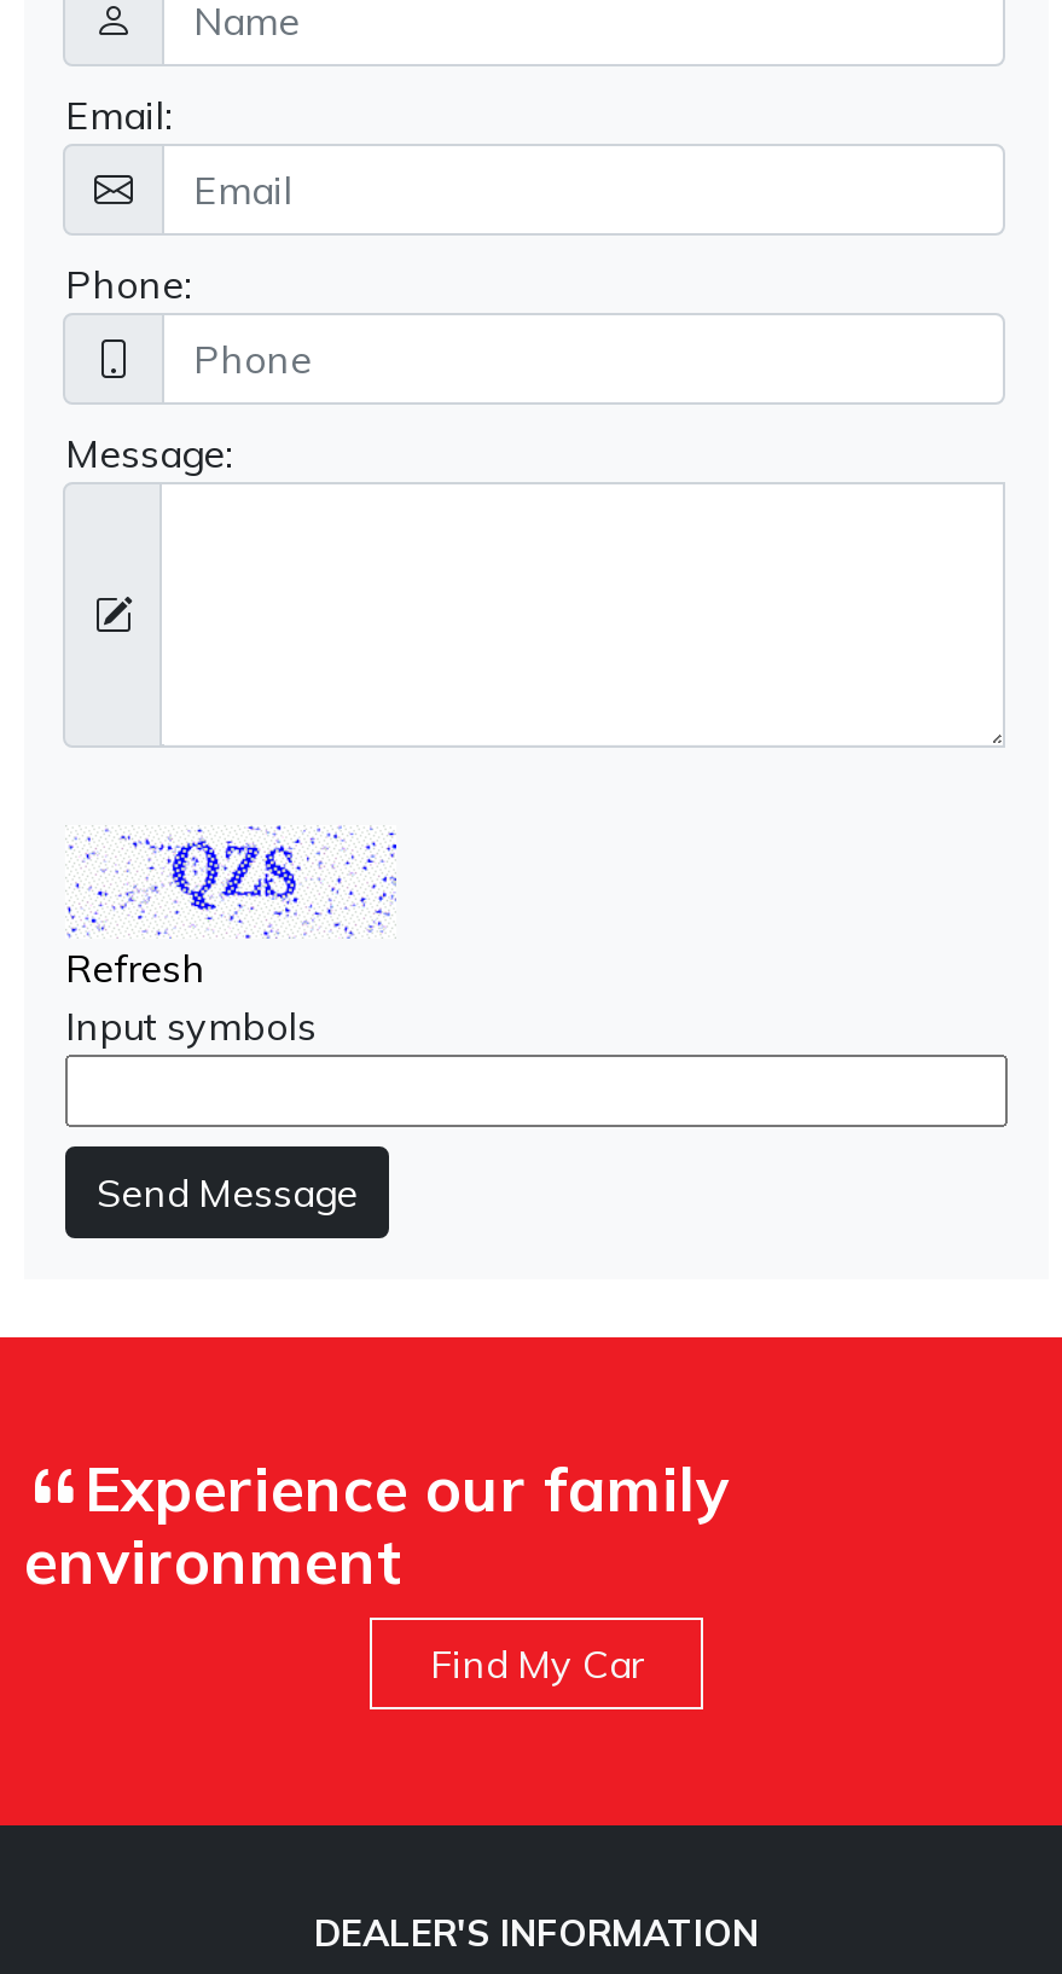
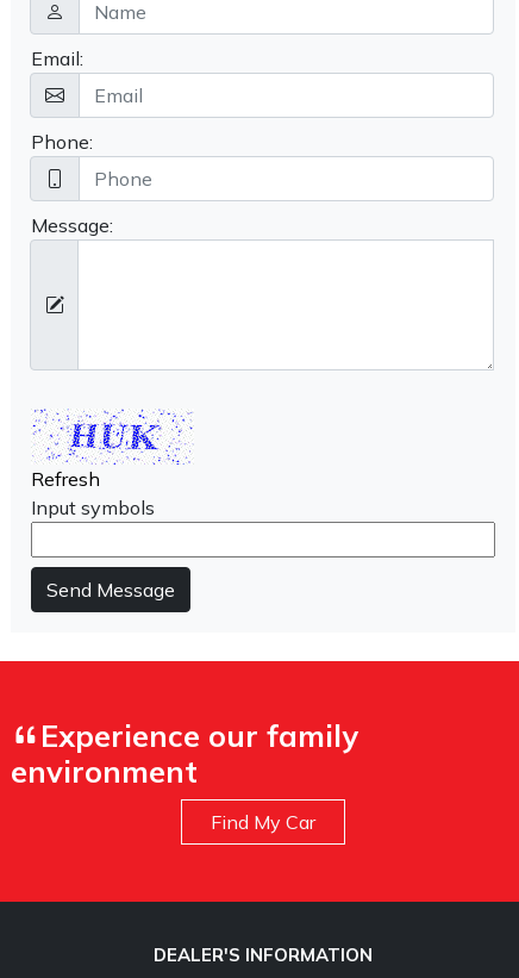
[68,825,399,939] [image] -> [32,409,193,465] [image]

